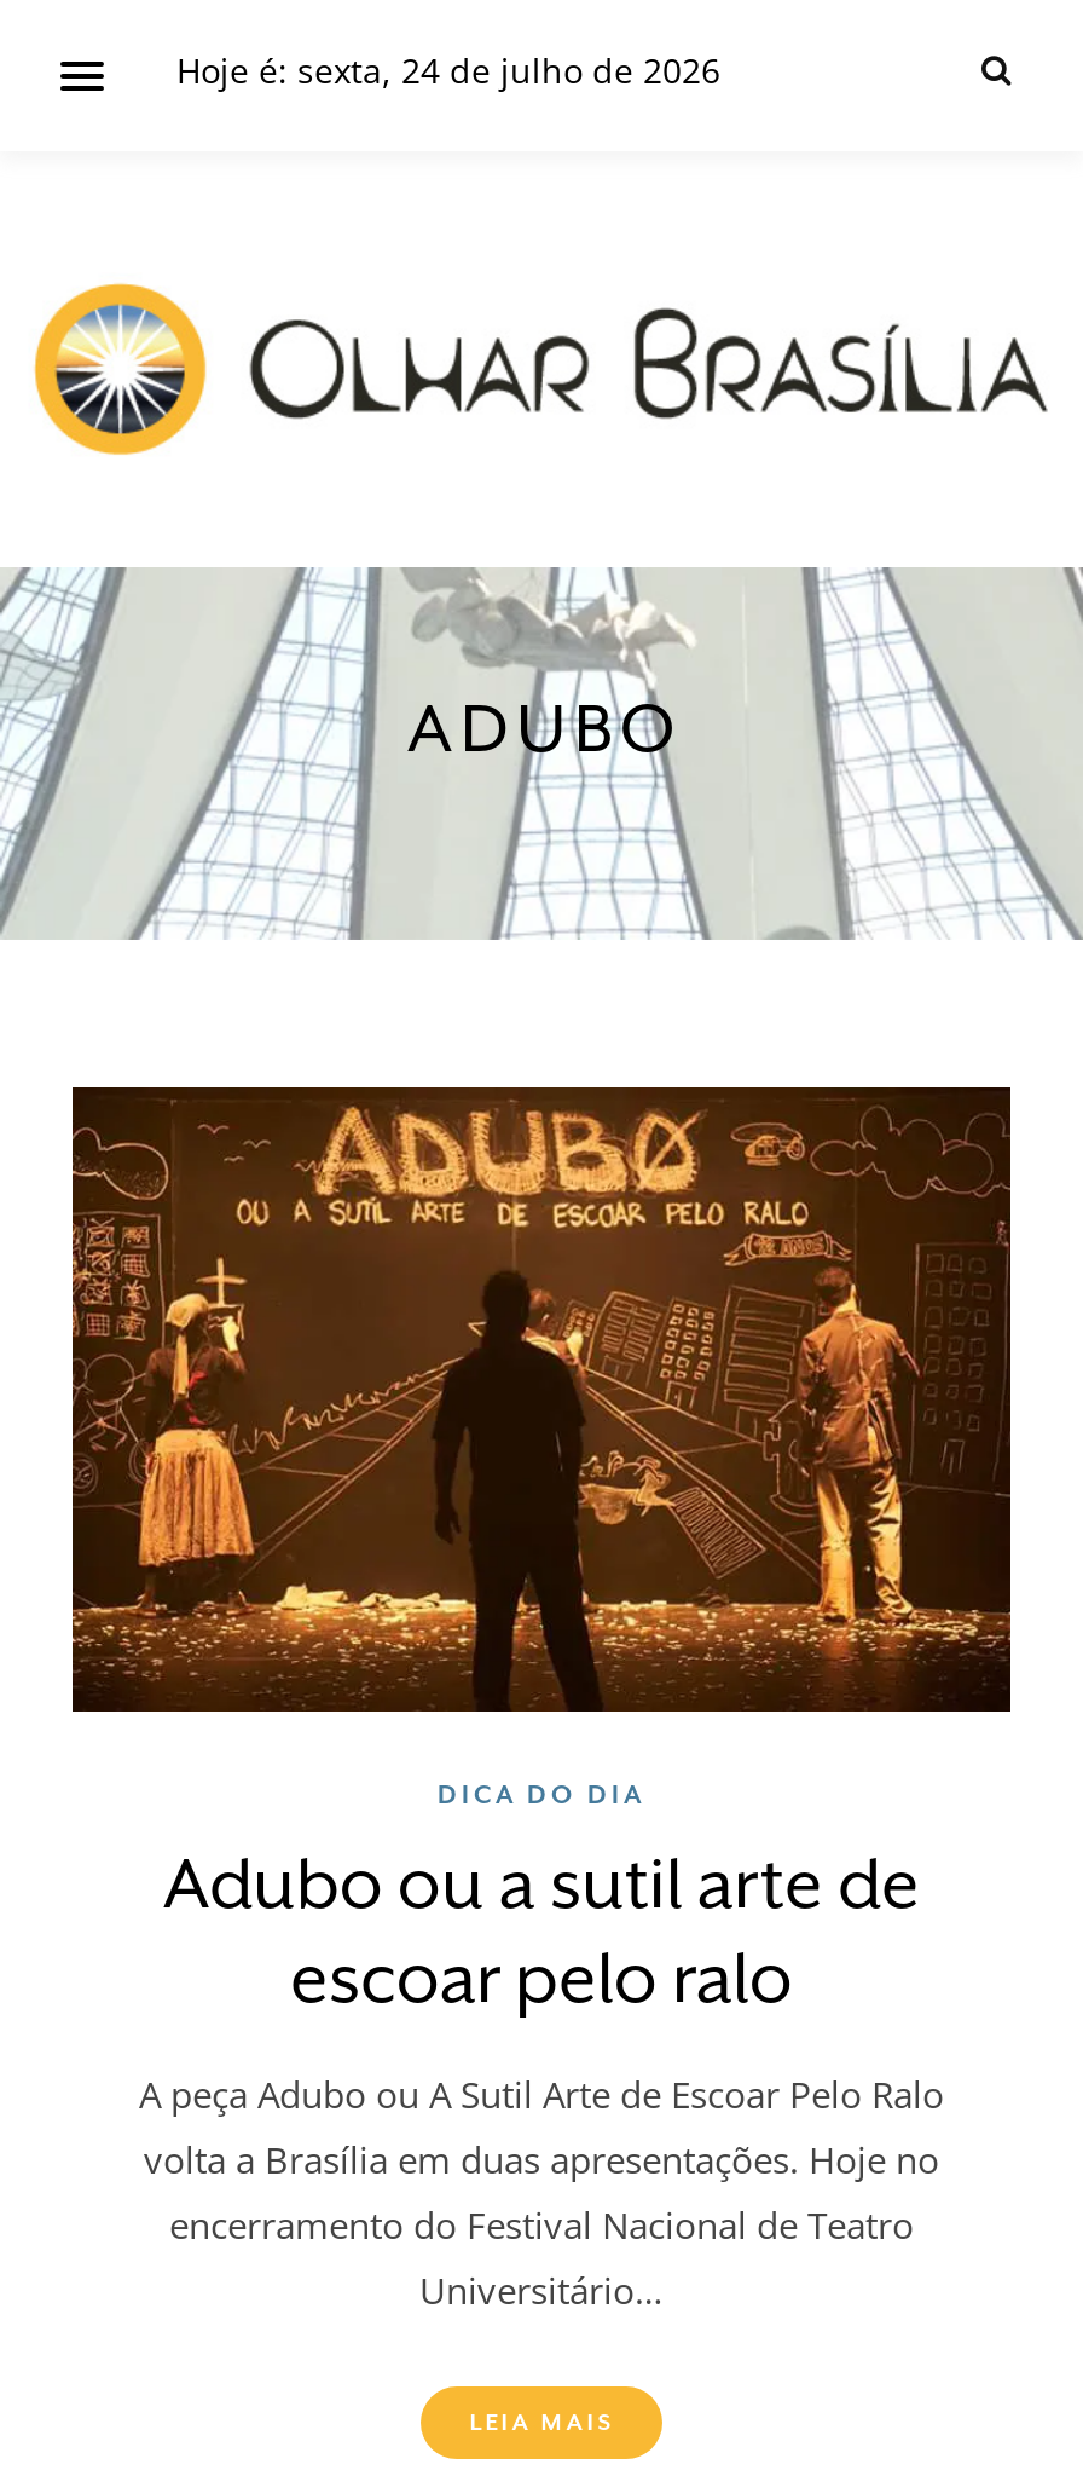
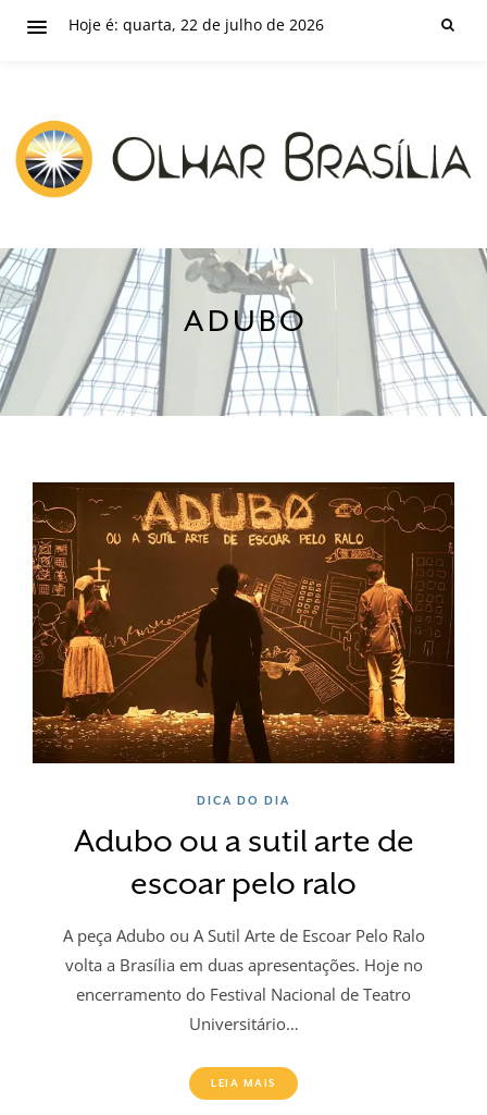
[176,47,720,93] Hoje é: sexta, 24 de julho de 2026 -> [68,14,324,35] Hoje é: quarta, 22 de julho de 2026

